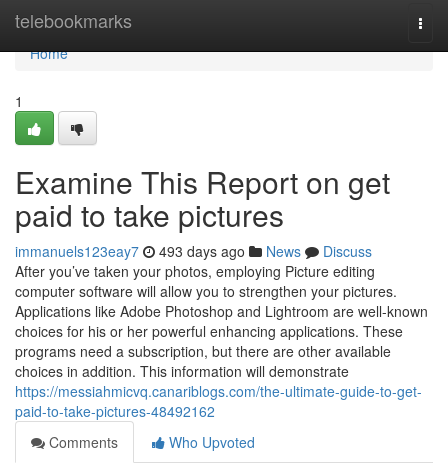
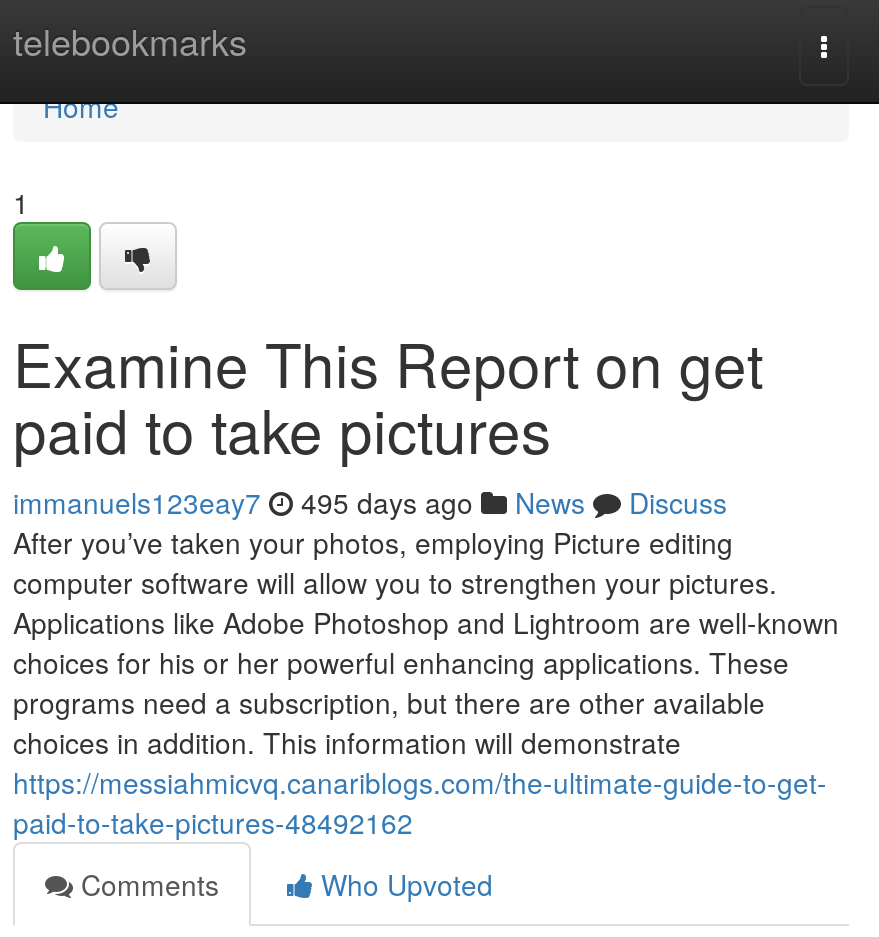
[15,241,372,261] immanuels123eay7 493 days ago News Discuss -> [13,482,727,522] immanuels123eay7 495 days ago News Discuss

